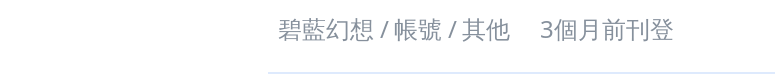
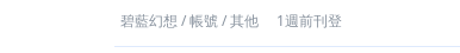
[278,12,674,46] 碧藍幻想/帳號/其他 3個月前刊登 -> [120,11,342,31] 碧藍幻想/帳號/其他 1週前刊登

